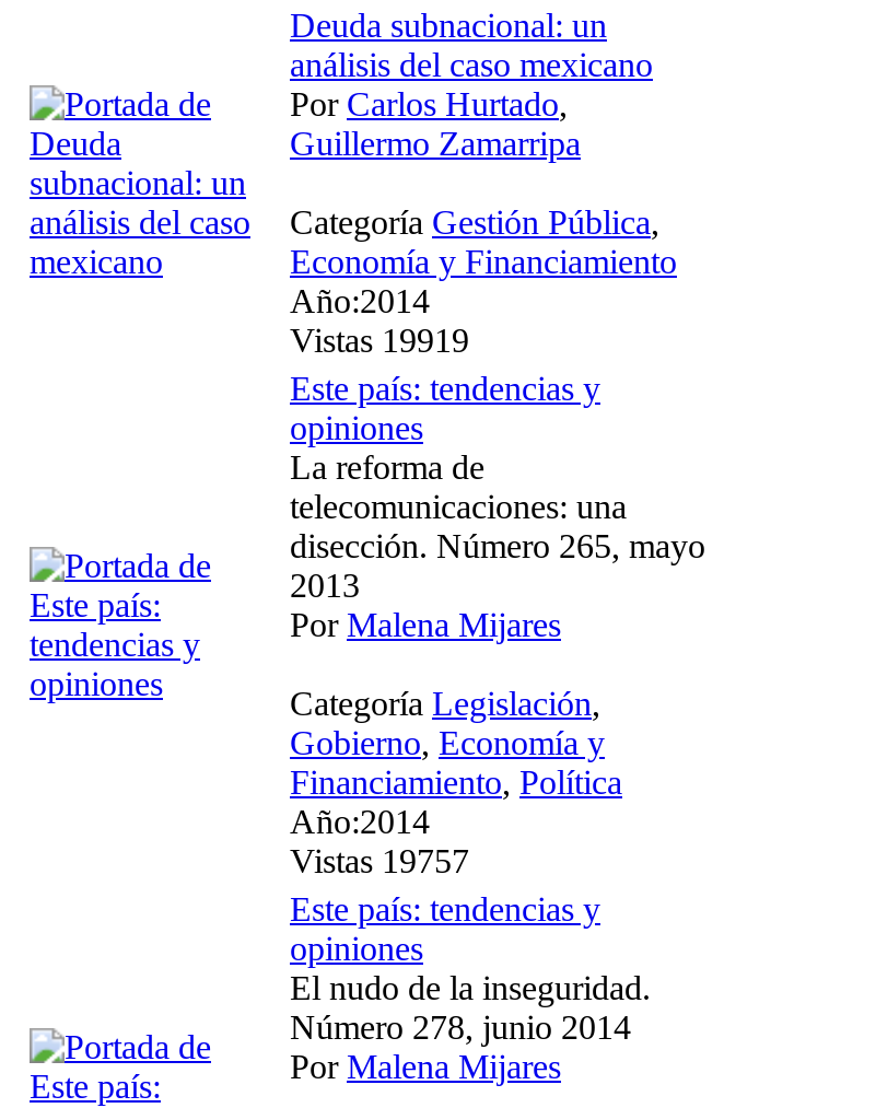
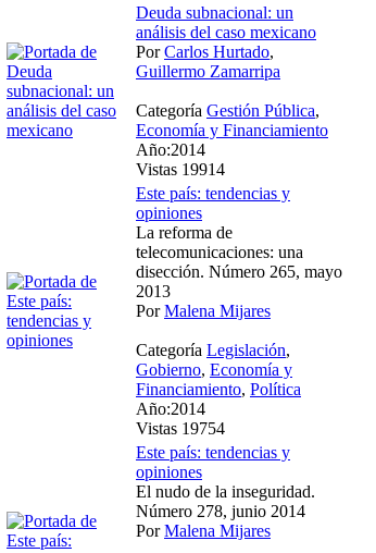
[290,321,469,358] Vistas 19919 -> [136,160,225,178] Vistas 19914
[290,842,469,879] Vistas 19757 -> [136,419,225,437] Vistas 19754

